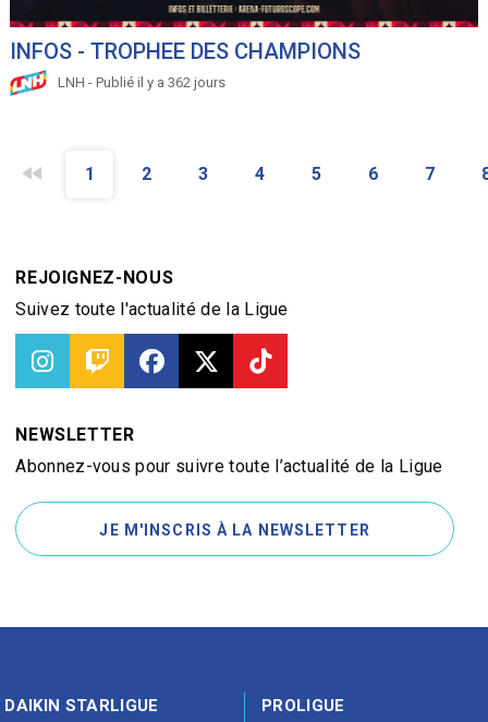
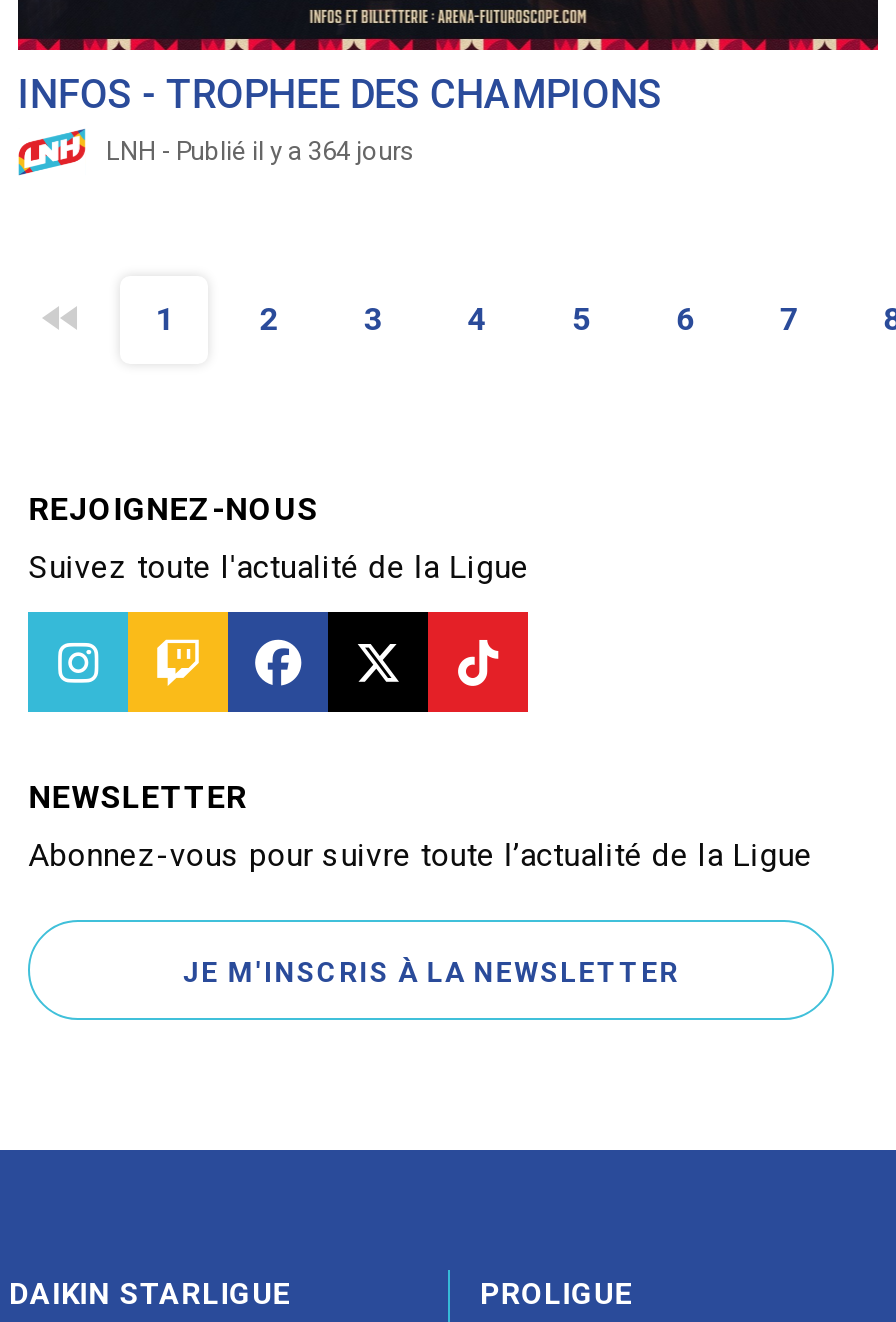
[58,74,225,91] LNH - Publié il y a 362 jours -> [106,136,414,166] LNH - Publié il y a 364 jours

